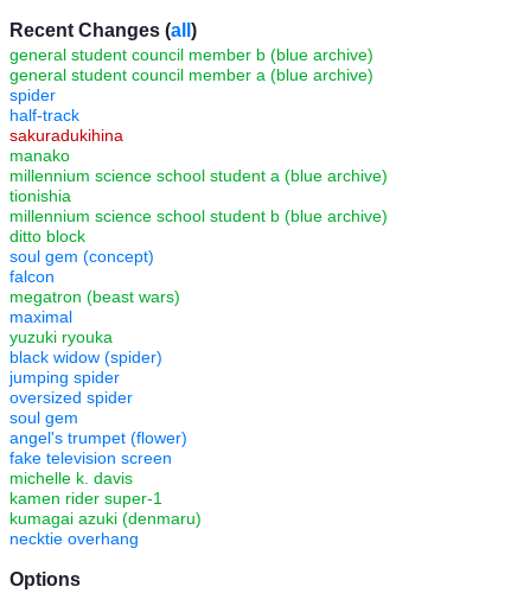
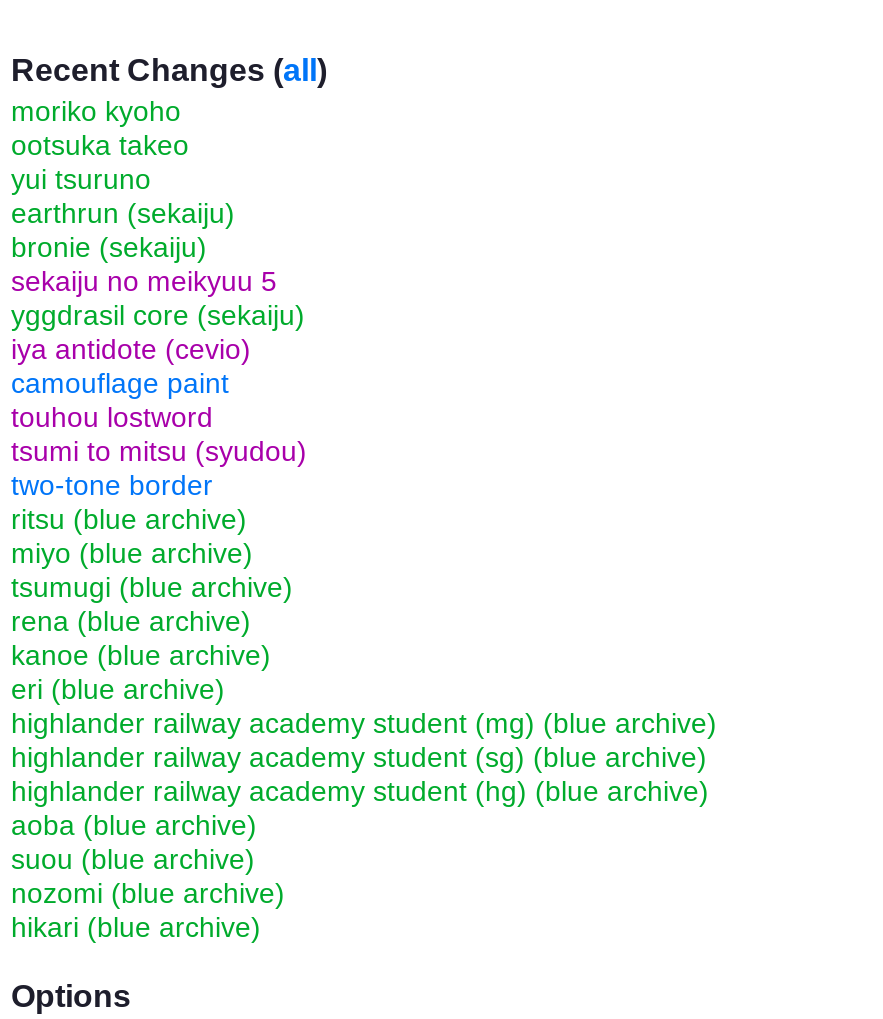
[9,45,388,548] general student council member b (blue archive) | general student council member a (blue archive) | spider | half-track | sakuradukihina | manako | millennium science school student a (blue archive) | tionishia | millennium science school student b (blue archive) | ditto block | soul gem (concept) | falcon | megatron (beast wars) | maximal | yuzuki ryouka | black widow (spider) | jumping spider | oversized spider | soul gem | angel's trumpet (flower) | fake television screen | michelle k. davis | kamen rider super-1 | kumagai azuki (denmaru) | necktie overhang -> [11,95,717,943] moriko kyoho | ootsuka takeo | yui tsuruno | earthrun (sekaiju) | bronie (sekaiju) | sekaiju no meikyuu 5 | yggdrasil core (sekaiju) | iya antidote (cevio) | camouflage paint | touhou lostword | tsumi to mitsu (syudou) | two-tone border | ritsu (blue archive) | miyo (blue archive) | tsumugi (blue archive) | rena (blue archive) | kanoe (blue archive) | eri (blue archive) | highlander railway academy student (mg) (blue archive) | highlander railway academy student (sg) (blue archive) | highlander railway academy student (hg) (blue archive) | aoba (blue archive) | suou (blue archive) | nozomi (blue archive) | hikari (blue archive)

